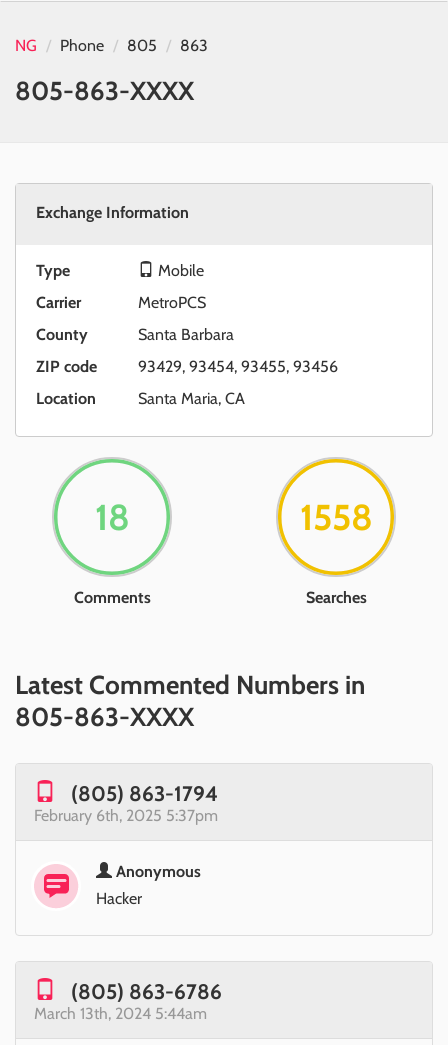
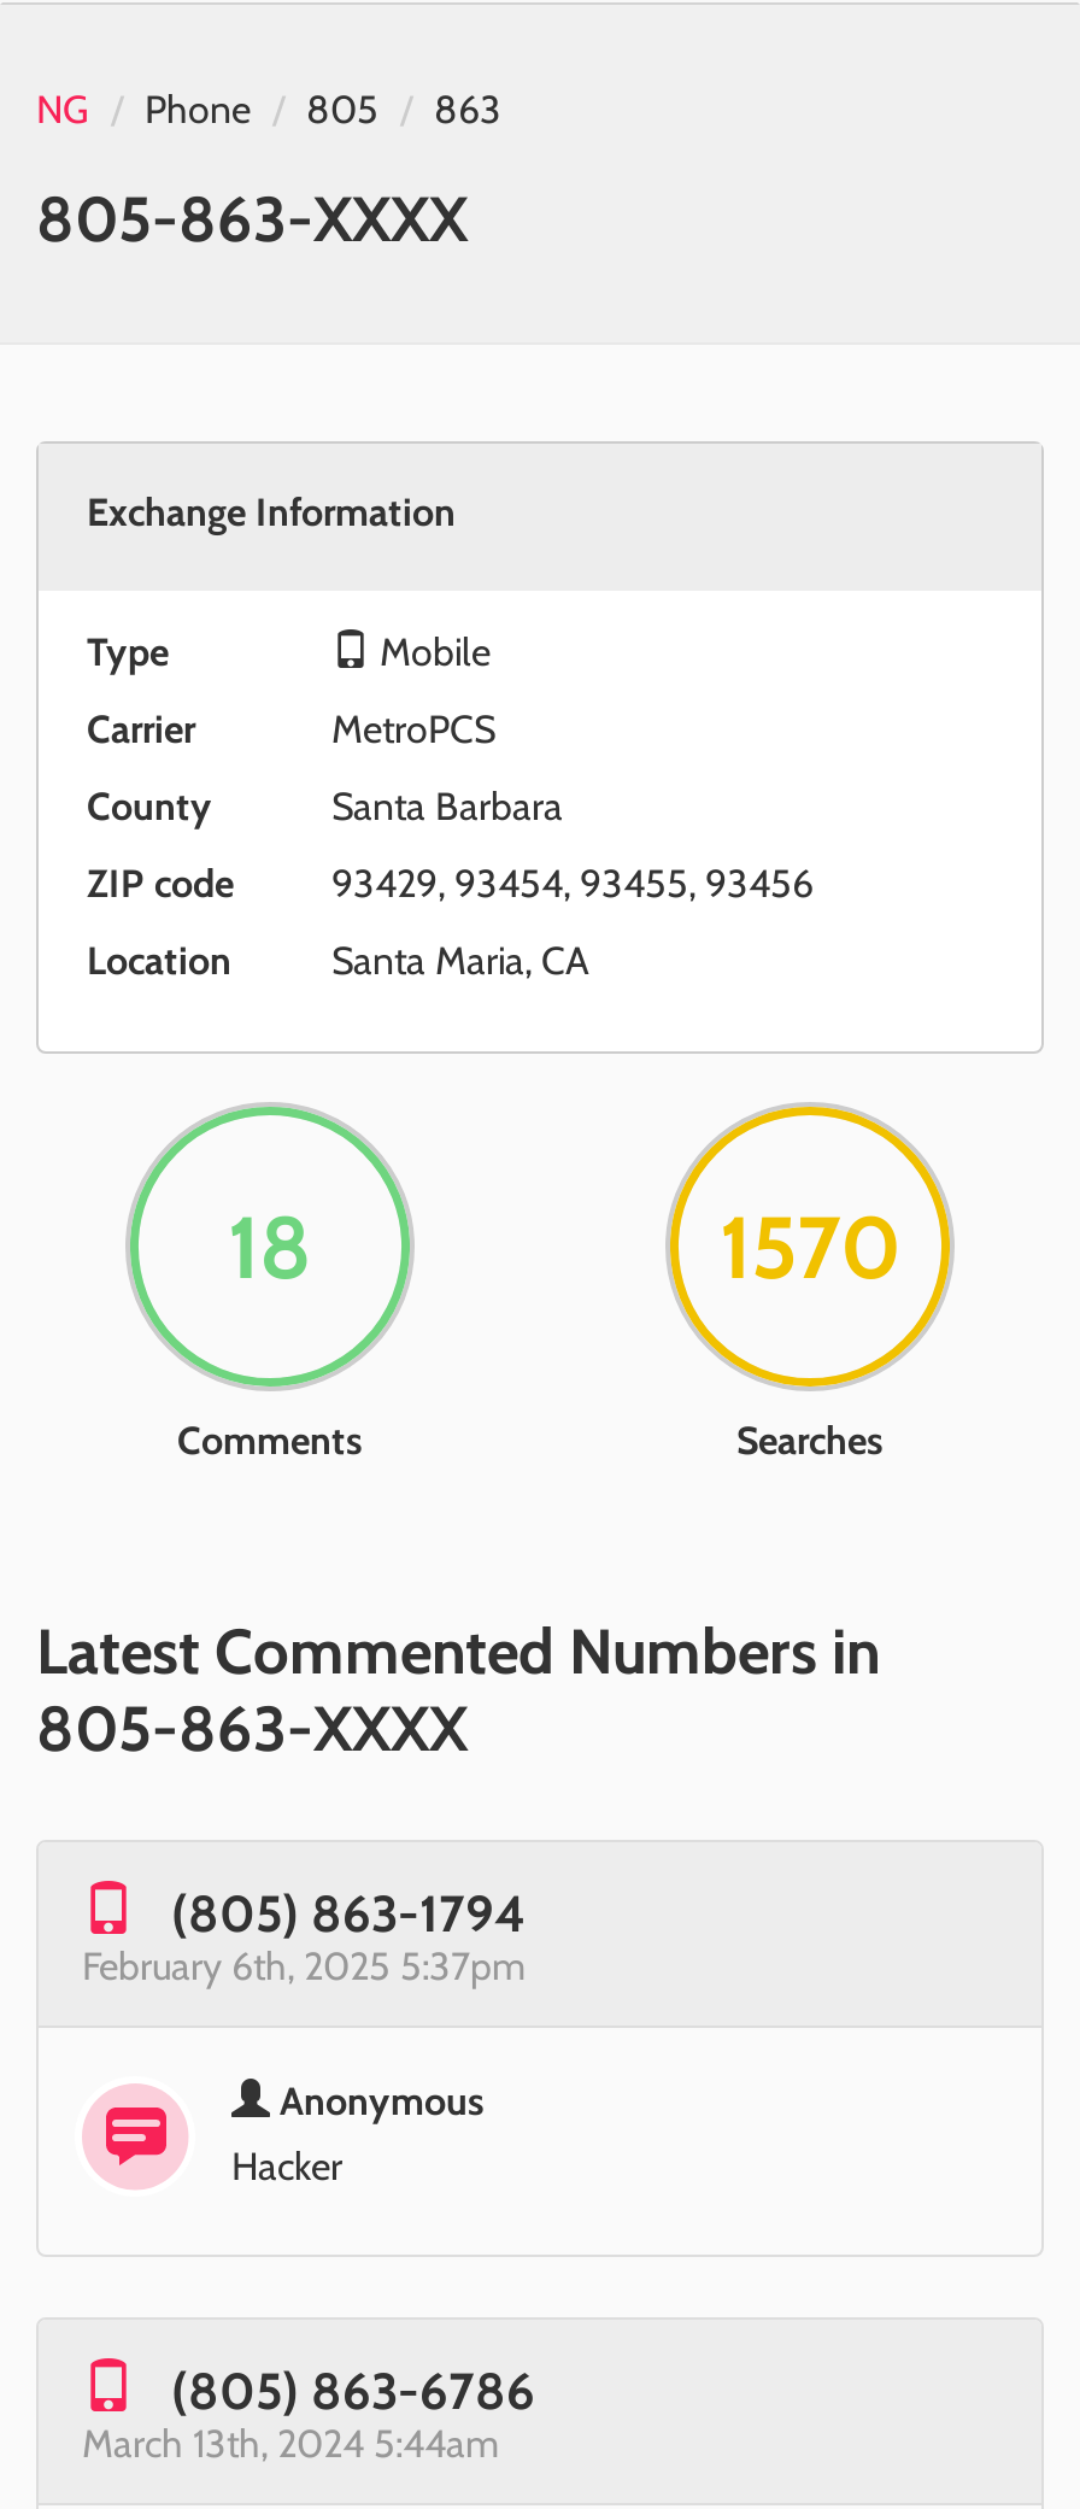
[299,495,372,539] 1558 -> [720,1194,900,1300] 1570

